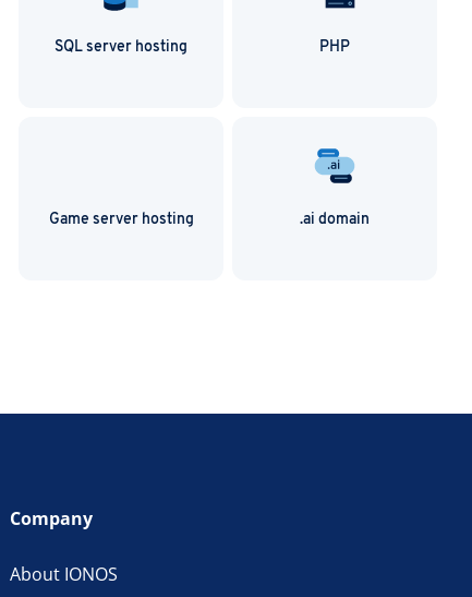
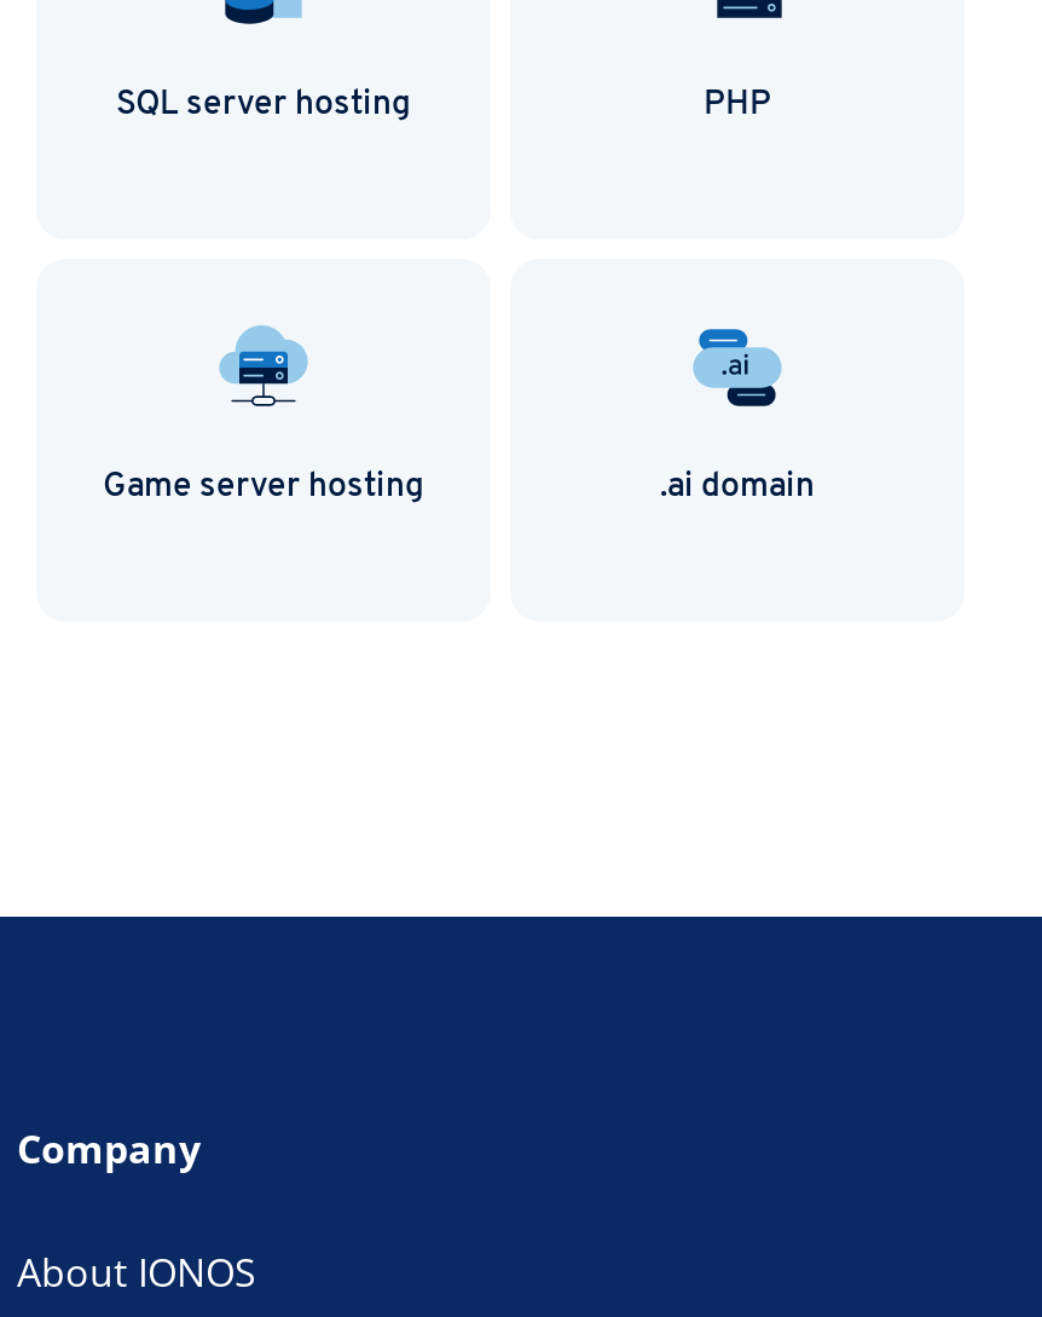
none -> [218,324,309,409] [image]

